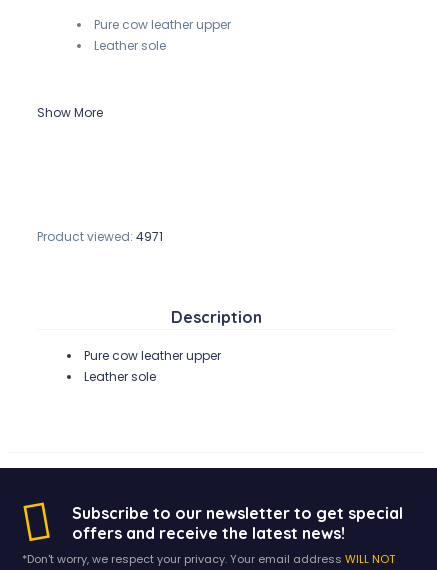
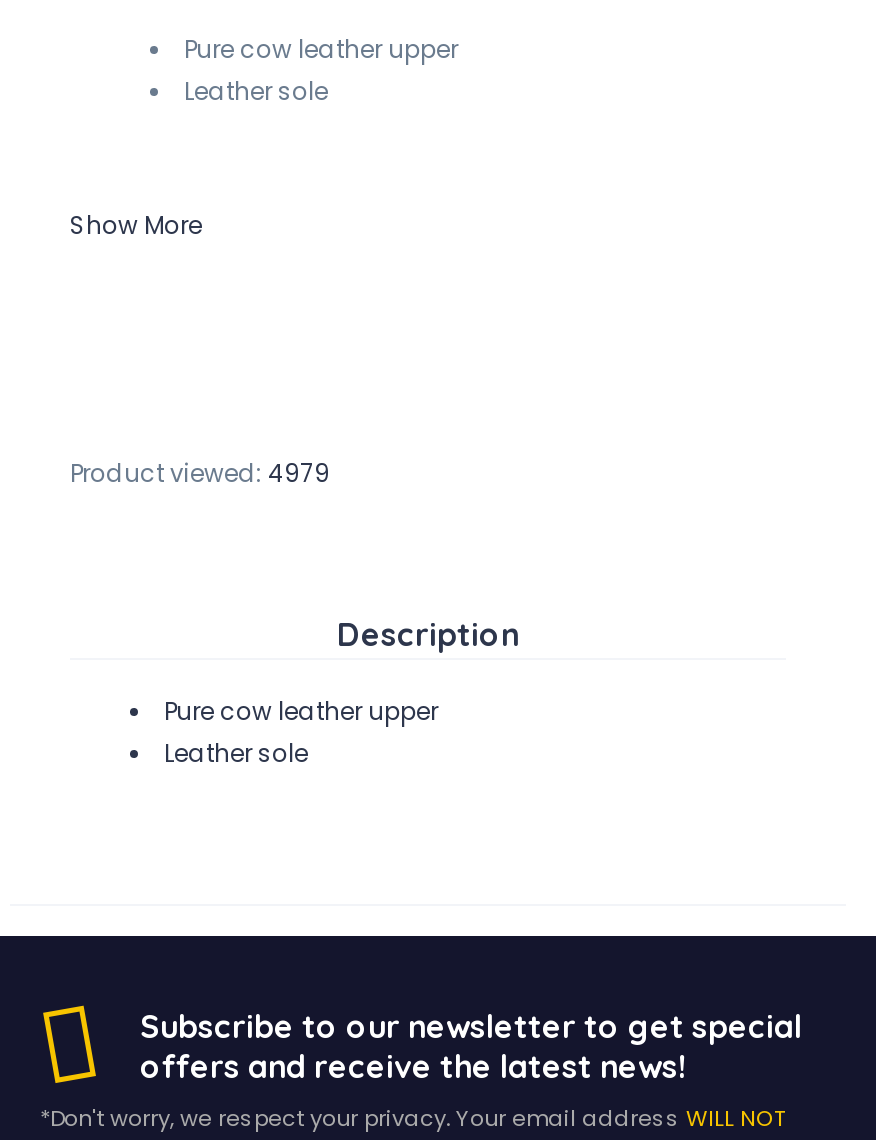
[37,228,163,245] Product viewed: 4971 -> [70,456,330,490] Product viewed: 4979

